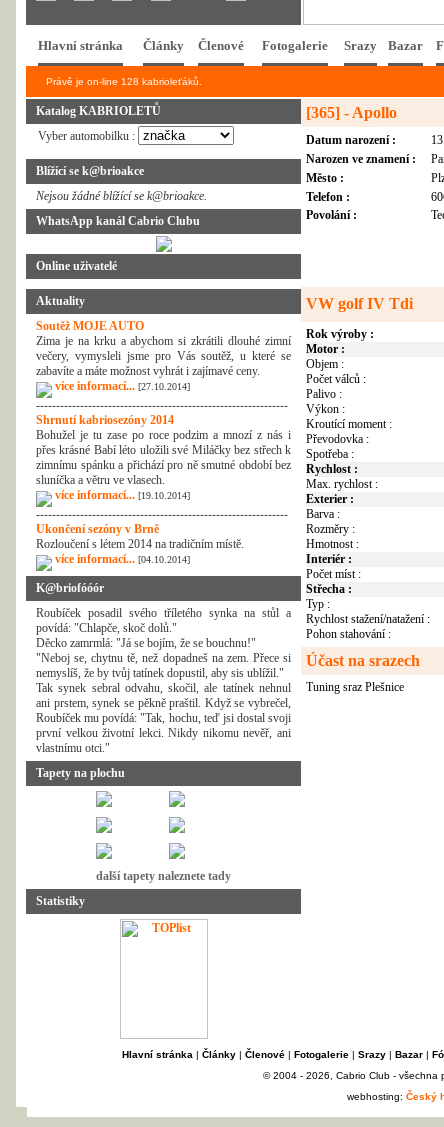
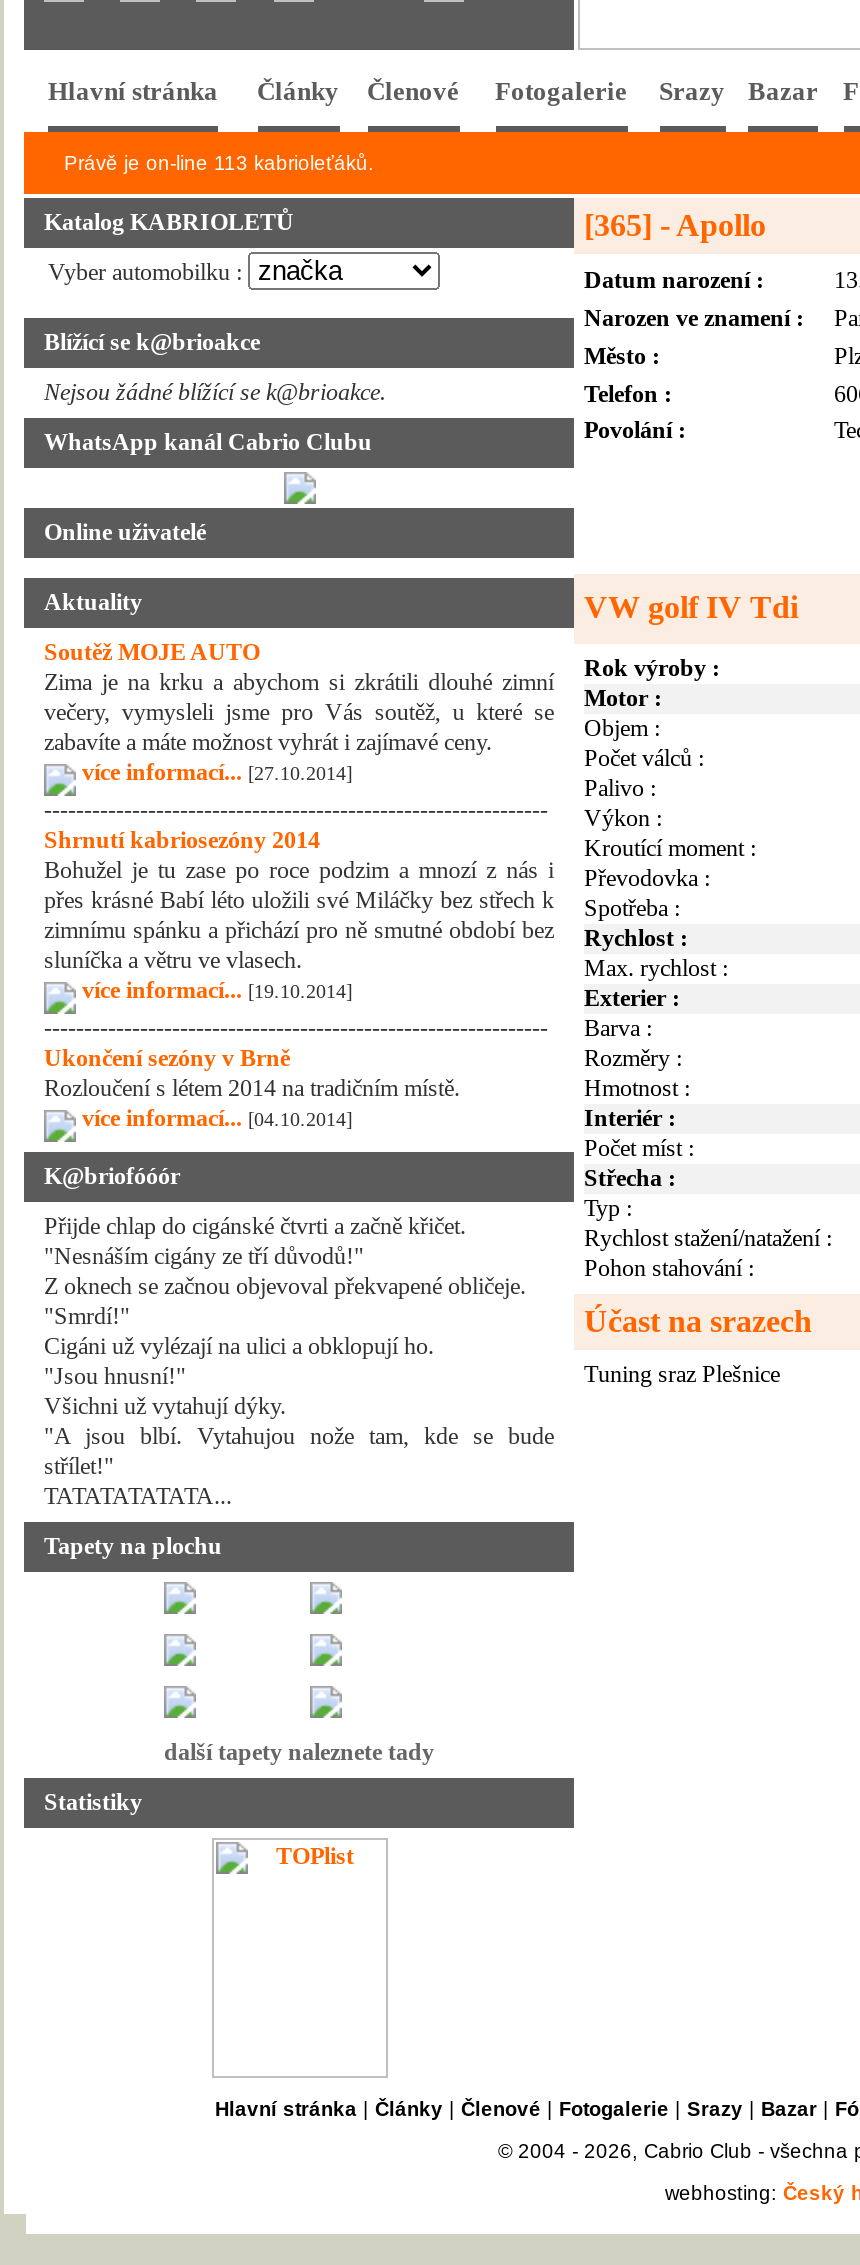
[46,76,202,87] Právě je on-line 128 kabrioleťáků. -> [64,152,374,174] Právě je on-line 113 kabrioleťáků.
[36,606,291,755] Roubíček posadil svého tříletého synka na stůl a | povídá: "Chlapče, skoč dolů." | Děcko zamrmlá: "Já se bojím, že se bouchnu!" | "Neboj se, chytnu tě, než dopadneš na zem. Přece si | nemyslíš, že by tvůj tatínek dopustil, aby sis ublížil." | Tak synek sebral odvahu, skočil, ale tatínek nehnul | ani prstem, synek se pěkně praštil. Když se vybrečel, | Roubíček mu povídá: "Tak, hochu, teď jsi dostal svoji | první velkou životní lekci. Nikdy nikomu nevěř, ani | vlastnímu otci." -> [44,1212,554,1510] Přijde chlap do cigánské čtvrti a začně křičet. | "Nesnáším cigány ze tří důvodů!" | Z oknech se začnou objevoval překvapené obličeje. | "Smrdí!" | Cigáni už vylézají na ulici a obklopují ho. | "Jsou hnusní!" | Všichni už vytahují dýky. | "A jsou blbí. Vytahujou nože tam, kde se bude | střílet!" | TATATATATATA...

